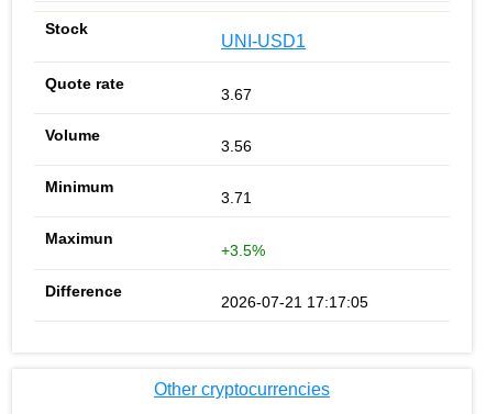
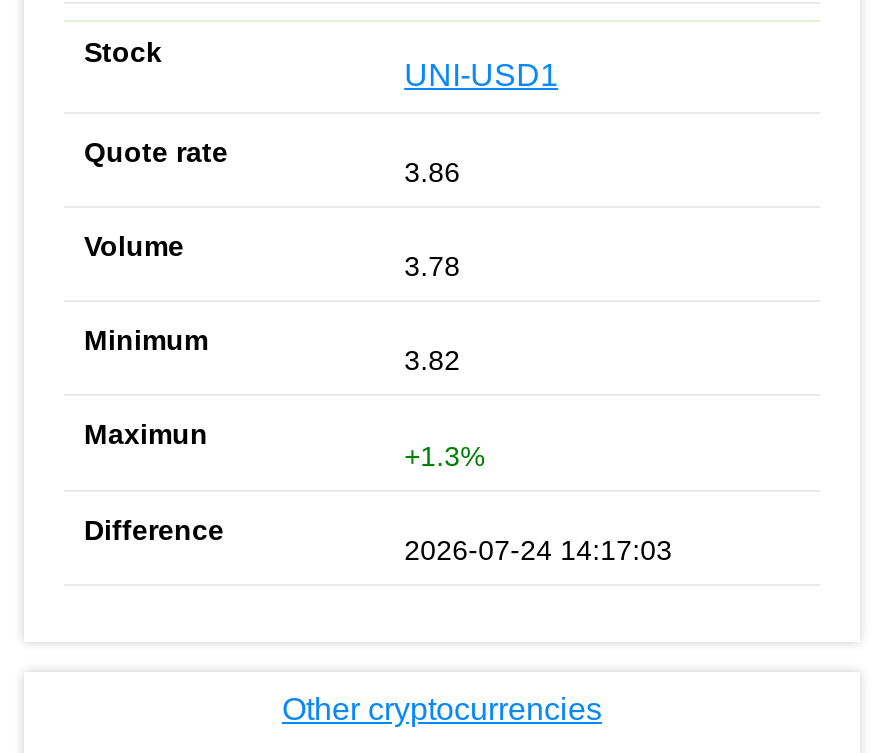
[221,85,252,103] 3.67 -> [404,155,460,187] 3.86
[221,137,252,154] 3.56 -> [404,249,460,281] 3.78
[221,188,252,206] 3.71 -> [404,343,460,375] 3.82
[221,241,265,259] +3.5% -> [404,440,484,472] +1.3%
[221,293,368,311] 2026-07-21 17:17:05 -> [404,534,672,566] 2026-07-24 14:17:03

